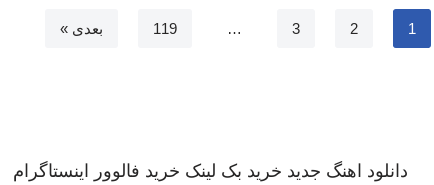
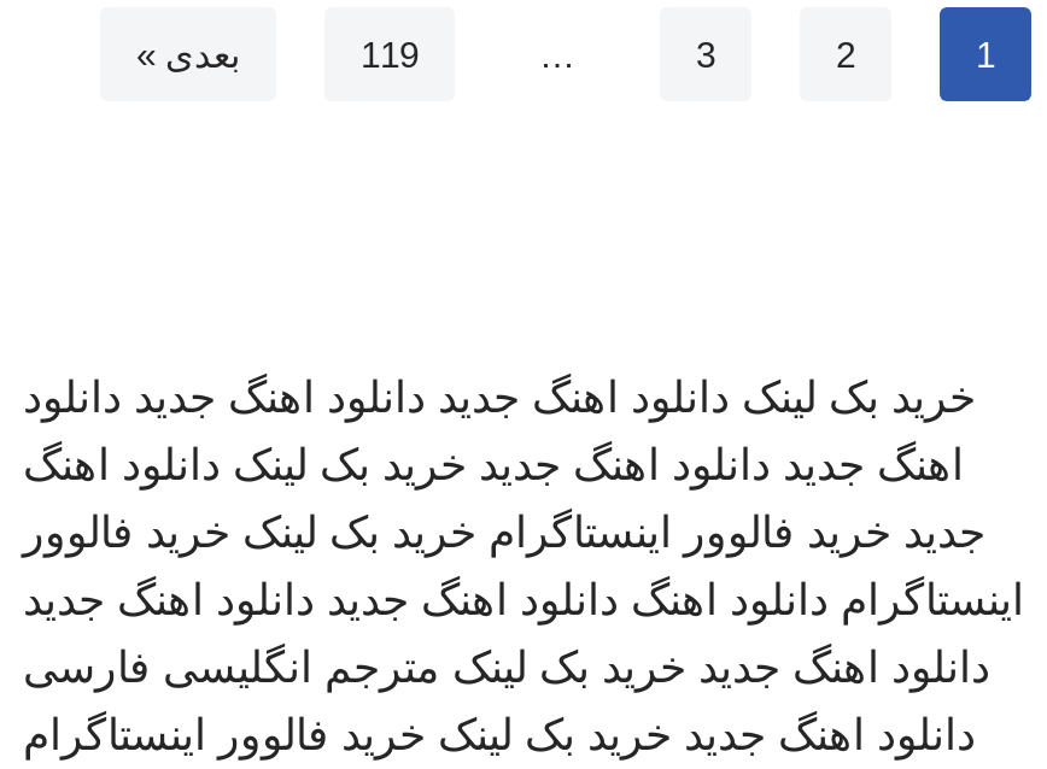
none -> [23,374,1024,693] خرید بک لینک دانلود اهنگ جدید دانلود اهنگ جدید دانلود | اهنگ جدید دانلود اهنگ جدید خرید بک لینک دانلود اهنگ | جدید خرید فالوور اینستاگرام خرید بک لینک خرید فالوور | اینستاگرام دانلود اهنگ دانلود اهنگ جدید دانلود اهنگ جدید | دانلود اهنگ جدید خرید بک لینک مترجم انگلیسی فارسی

